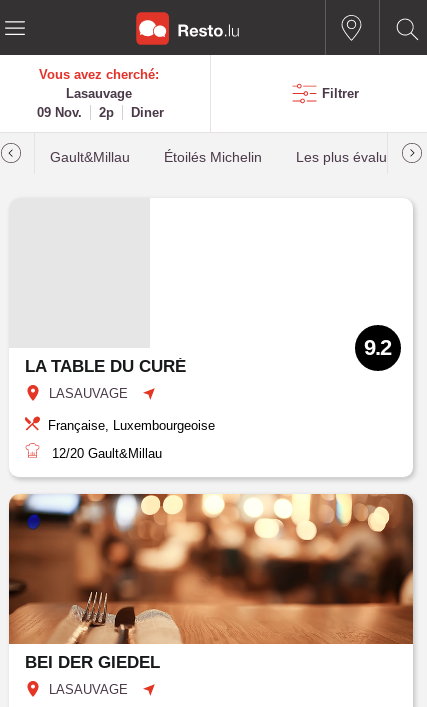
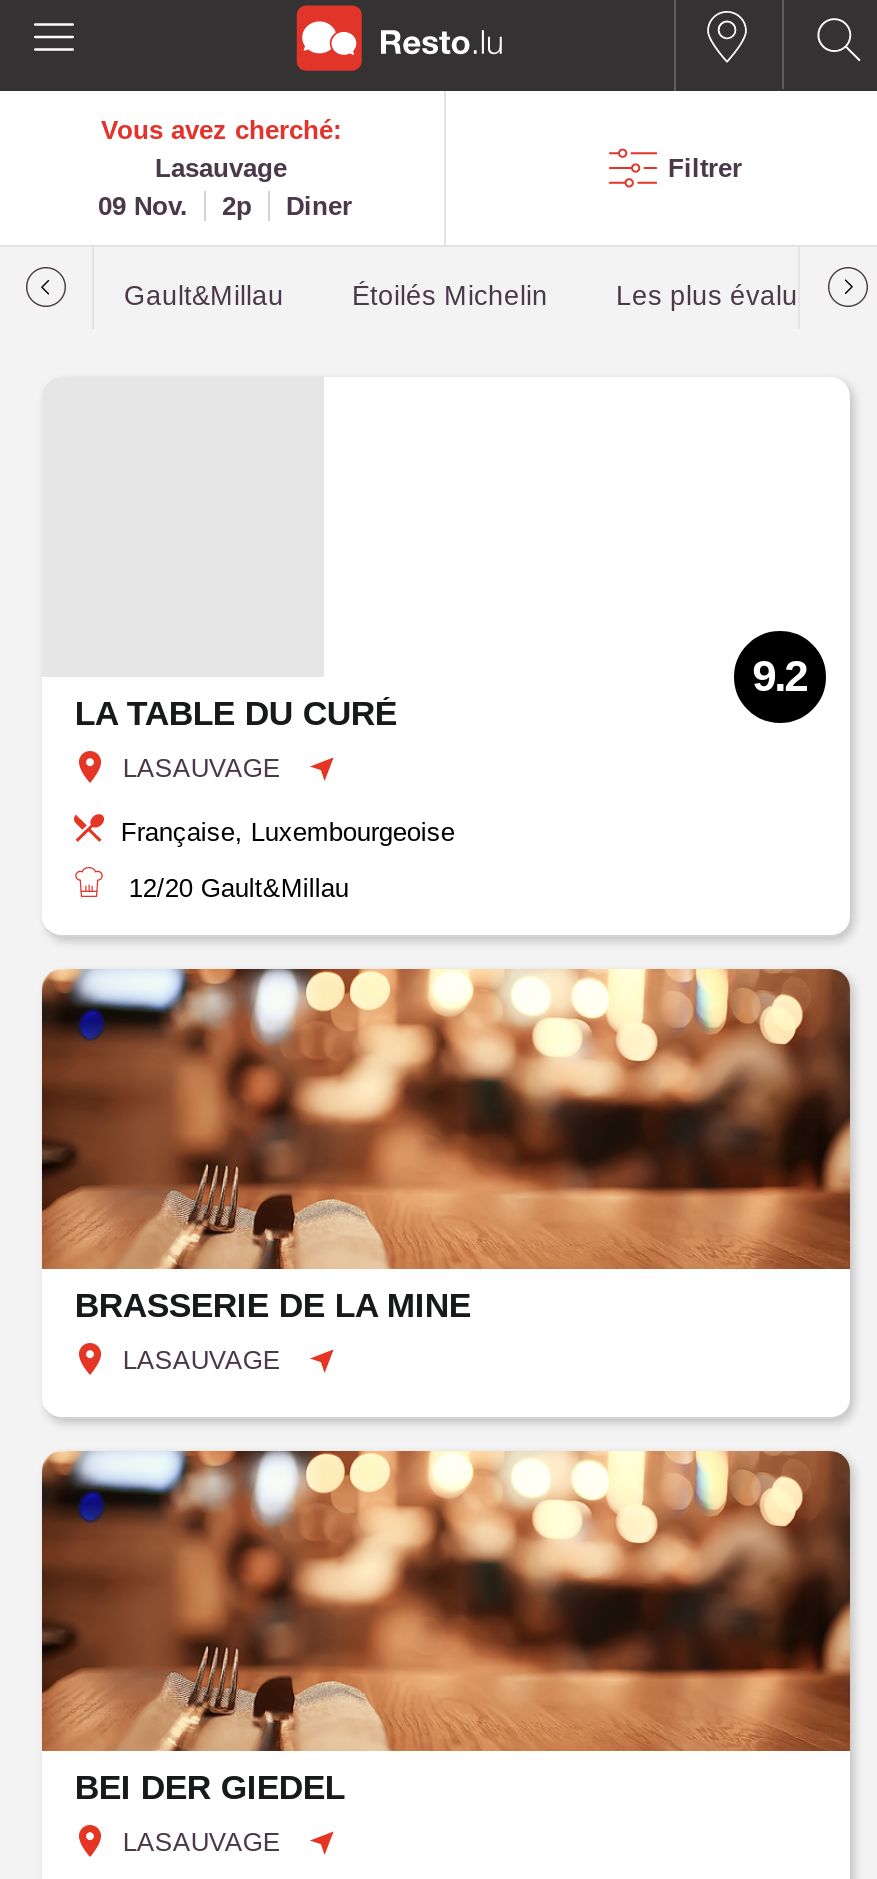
none -> [75,1287,471,1375] BRASSERIE DE LA MINE | LASAUVAGE

